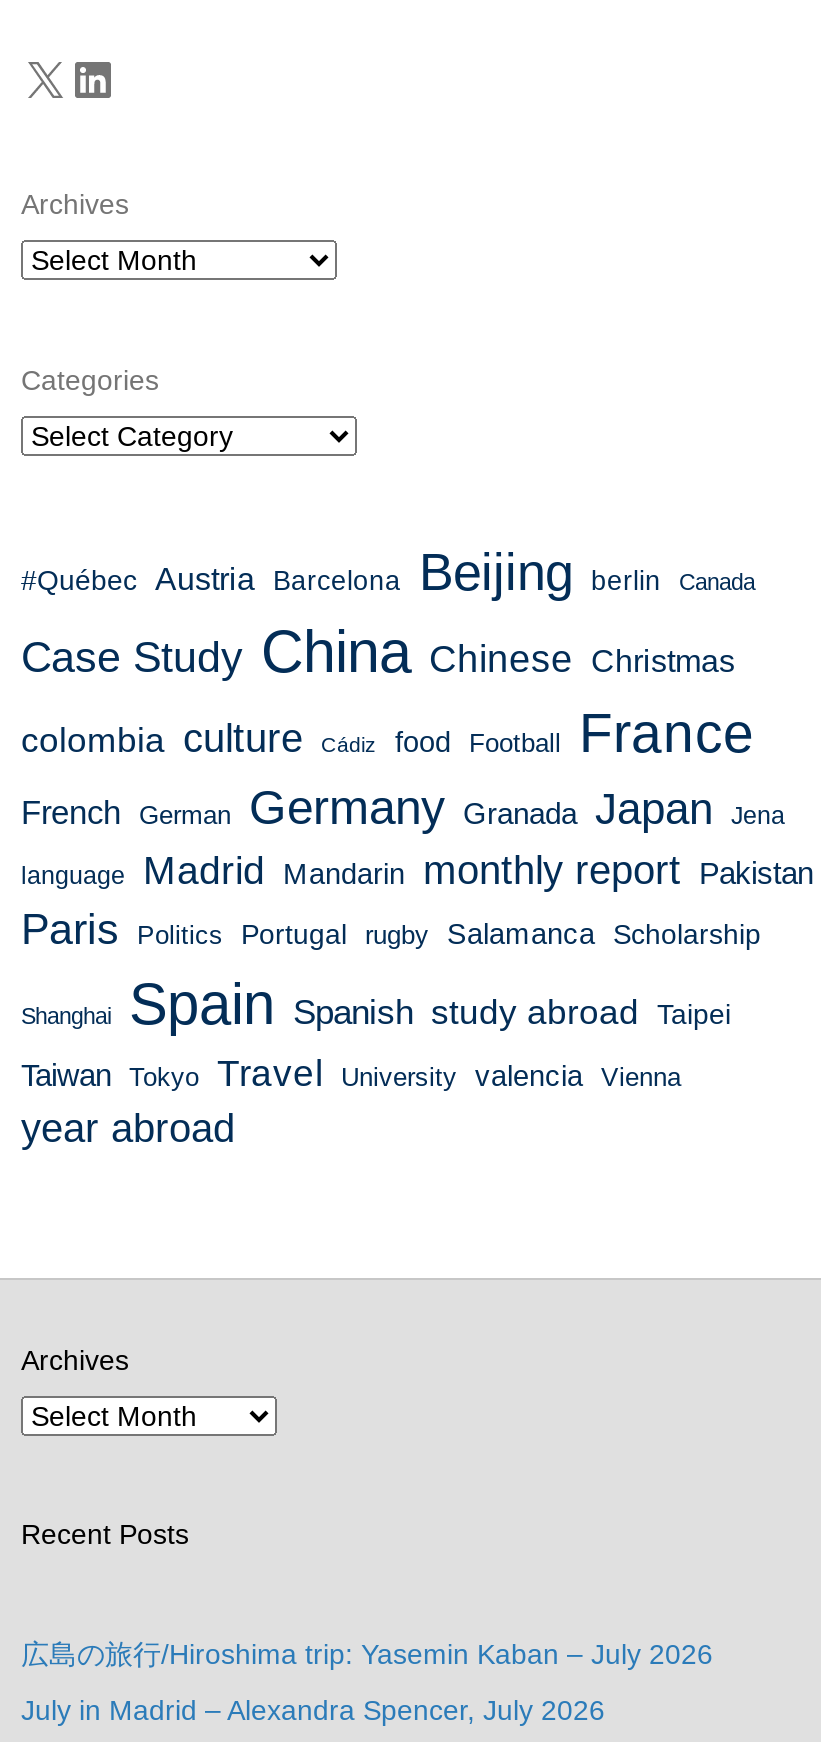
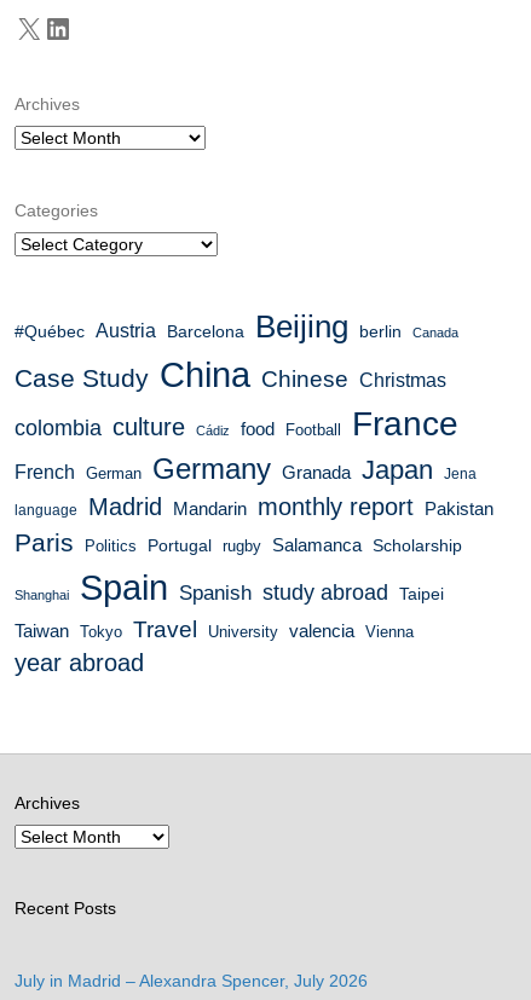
[21,1639,713,1671] 広島の旅行/Hiroshima trip: Yasemin Kaban – July 2026 -> none

